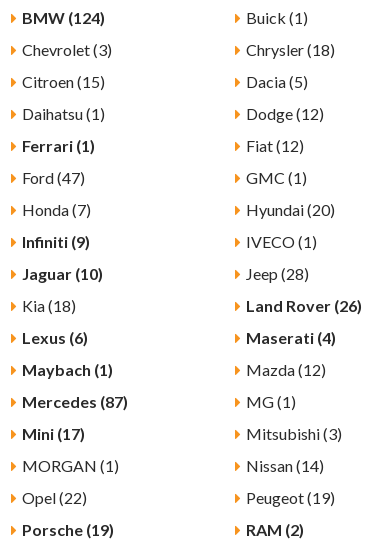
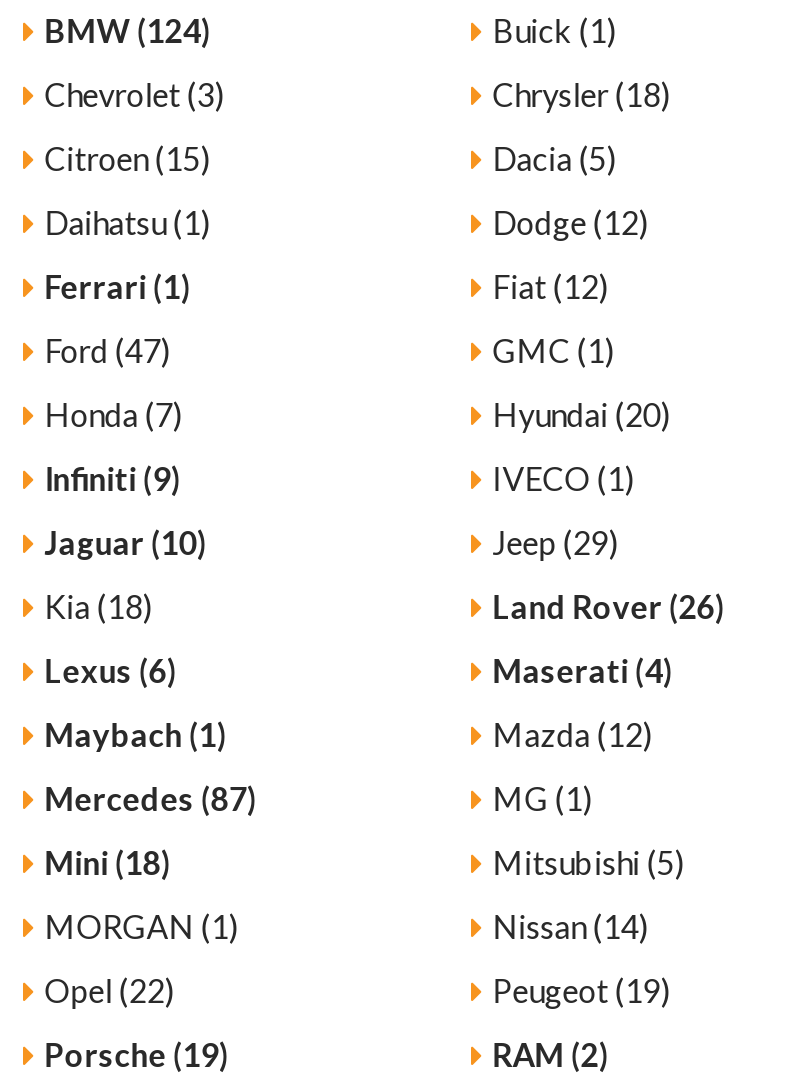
[246,264,309,283] Jeep (28) -> [493,522,619,560] Jeep (29)
[22,424,85,443] Mini (17) -> [45,842,171,880] Mini (18)
[246,424,342,443] Mitsubishi (3) -> [493,842,685,880] Mitsubishi (5)

